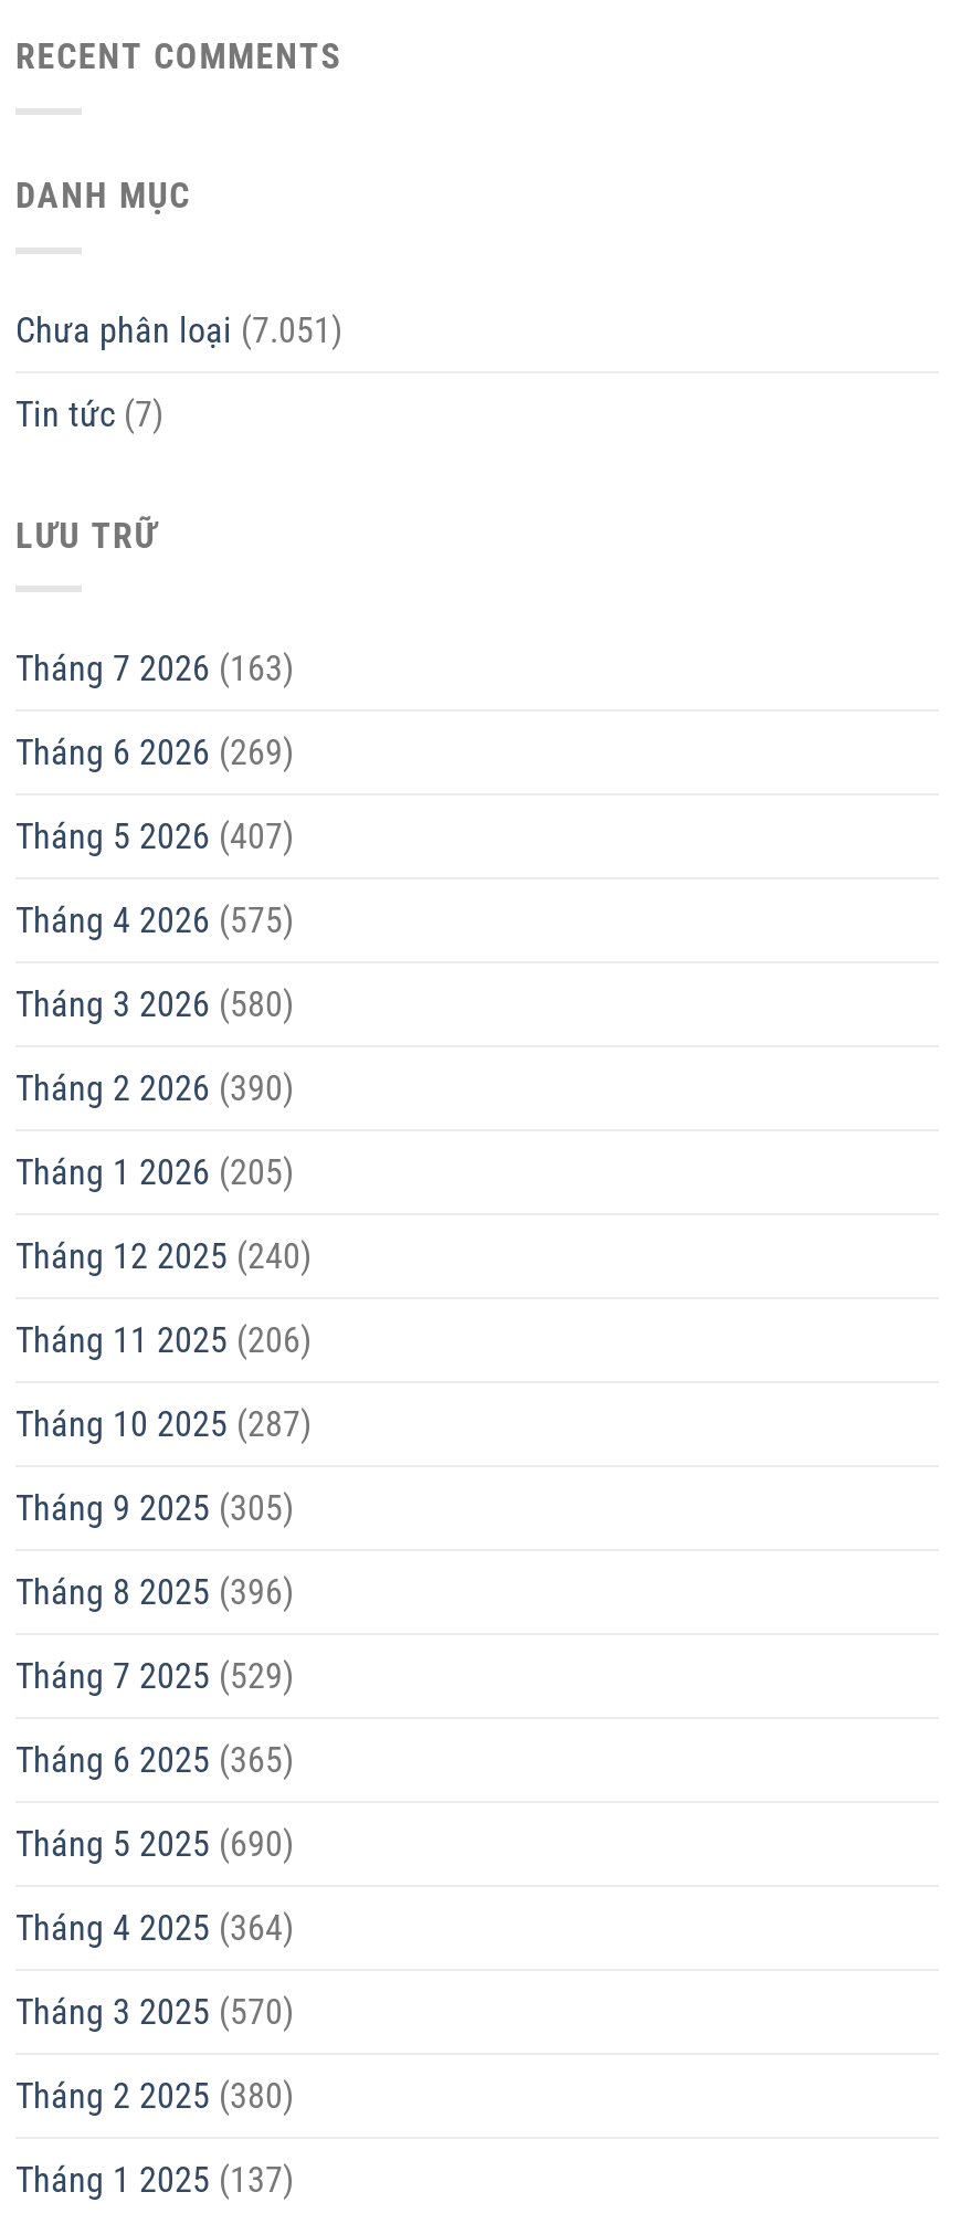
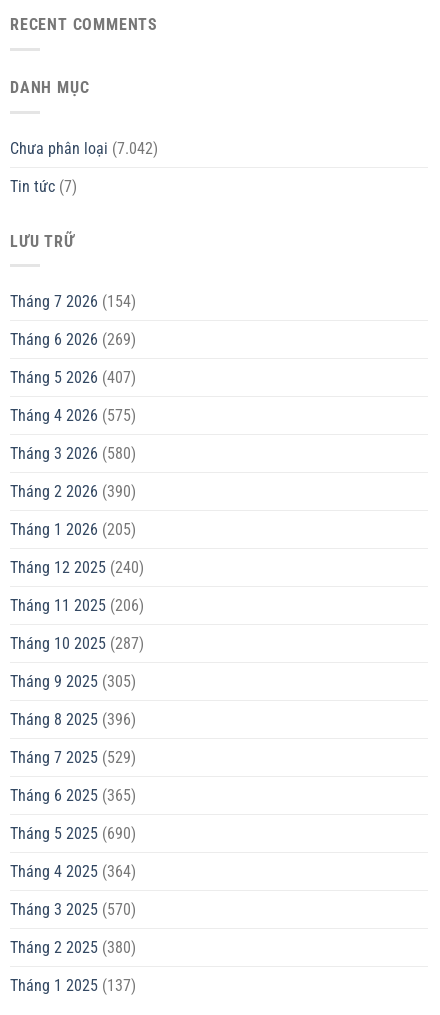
[15,308,342,350] Chưa phân loại (7.051) -> [10,138,158,157] Chưa phân loại (7.042)
[15,647,294,689] Tháng 7 2026 (163) -> [10,292,136,311] Tháng 7 2026 (154)

